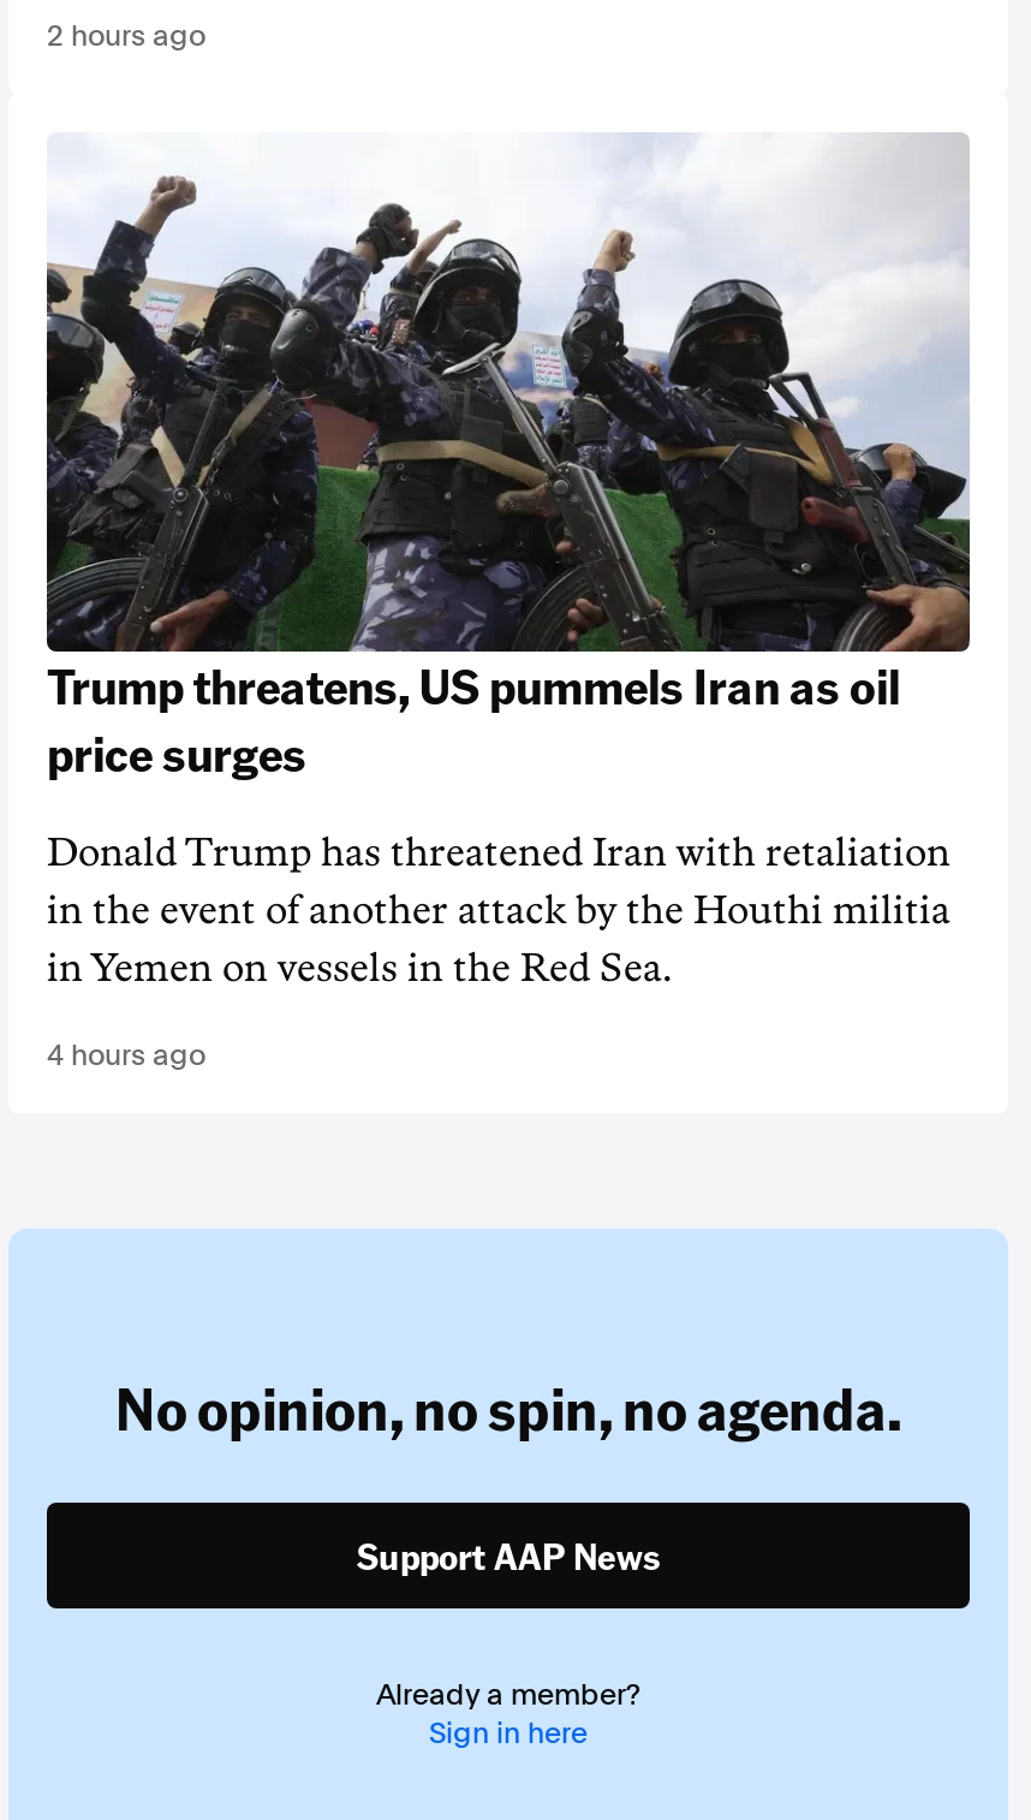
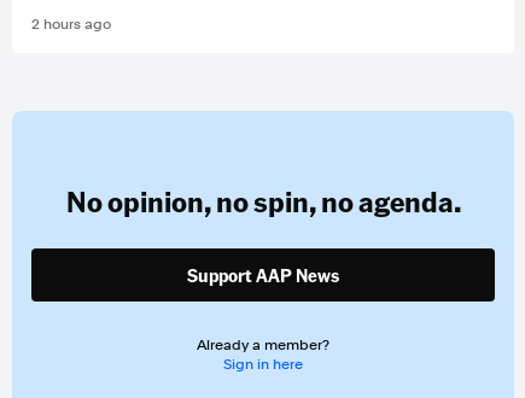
[44,135,972,1072] [image] | Trump threatens, US pummels Iran as oil | price surges | Donald Trump has threatened Iran with retaliation | in the event of another attack by the Houthi militia | in Yemen on vessels in the Red Sea. | 4 hours ago -> none

